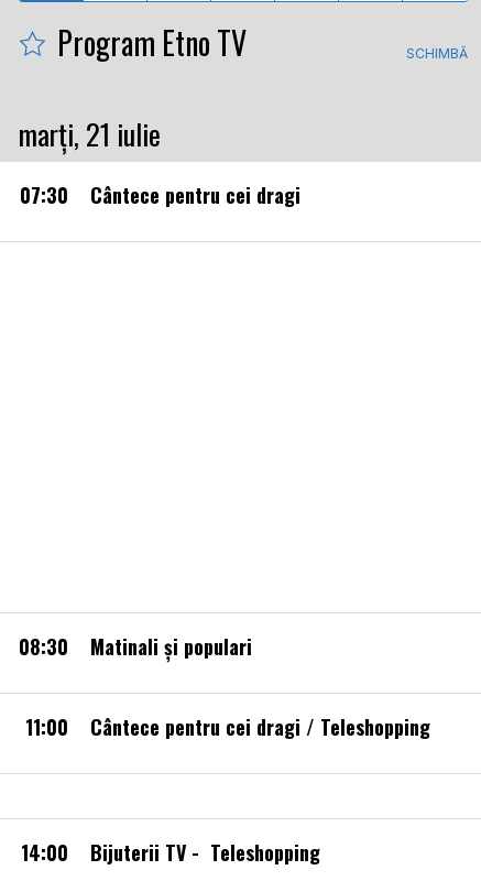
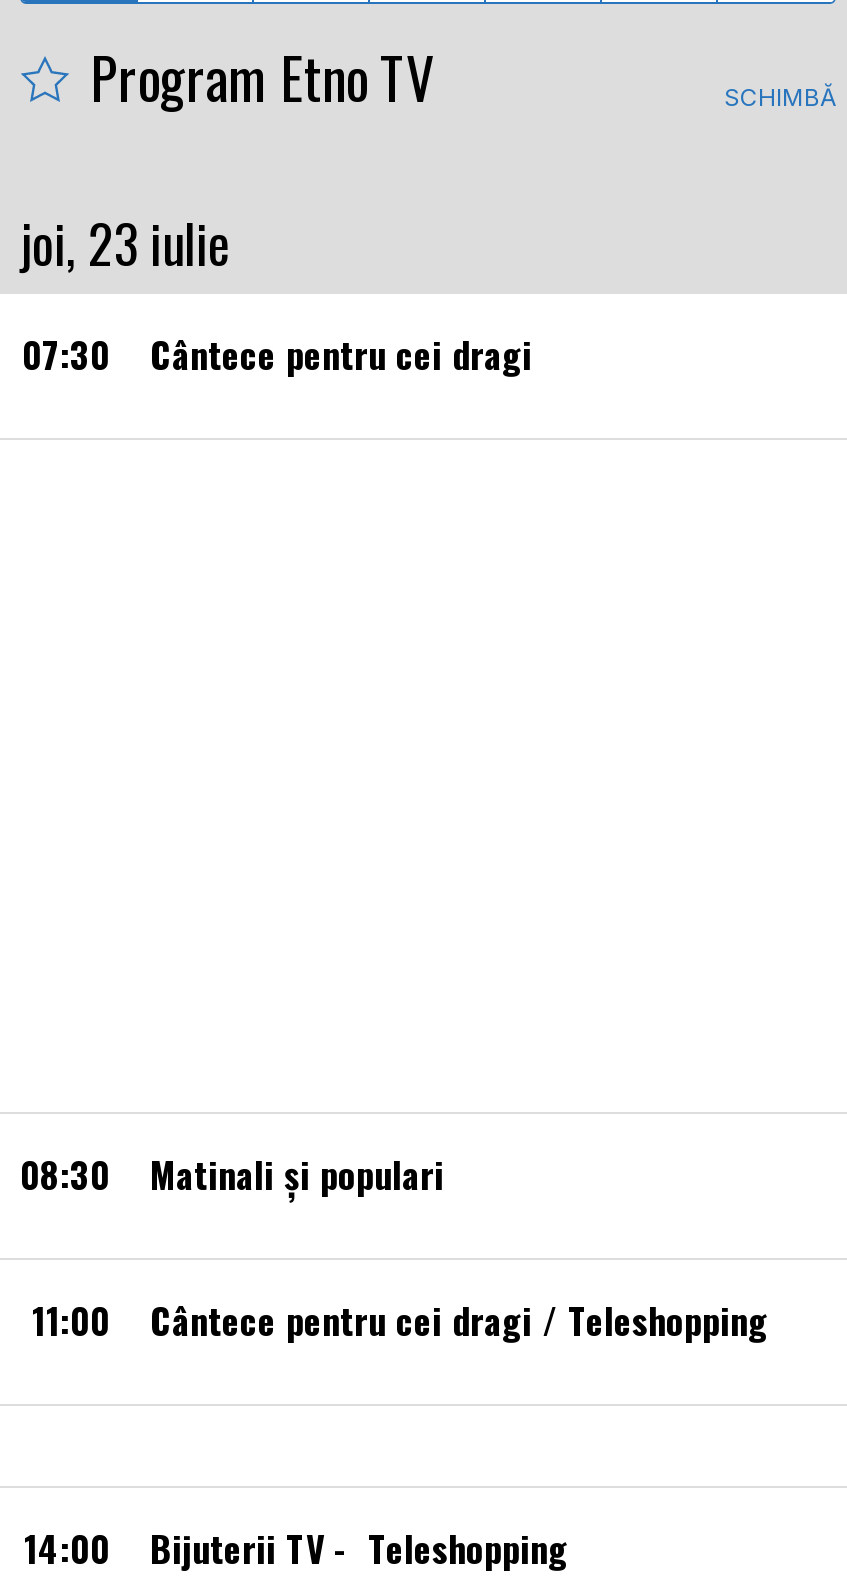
[19,112,161,155] marţi, 21 iulie -> [20,204,230,282] joi, 23 iulie

